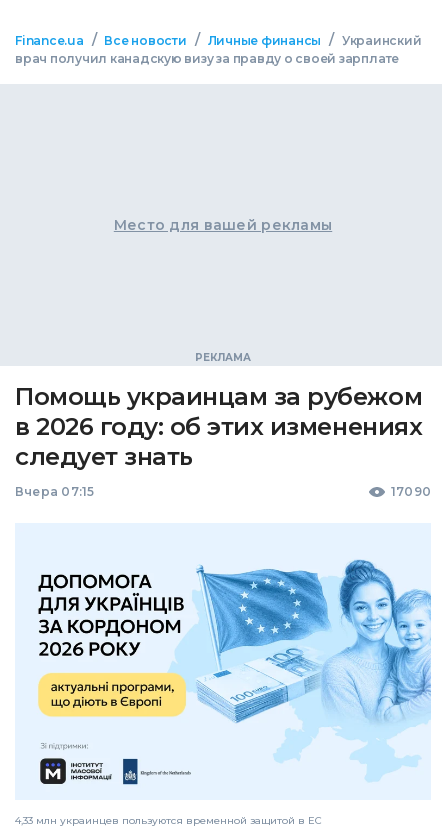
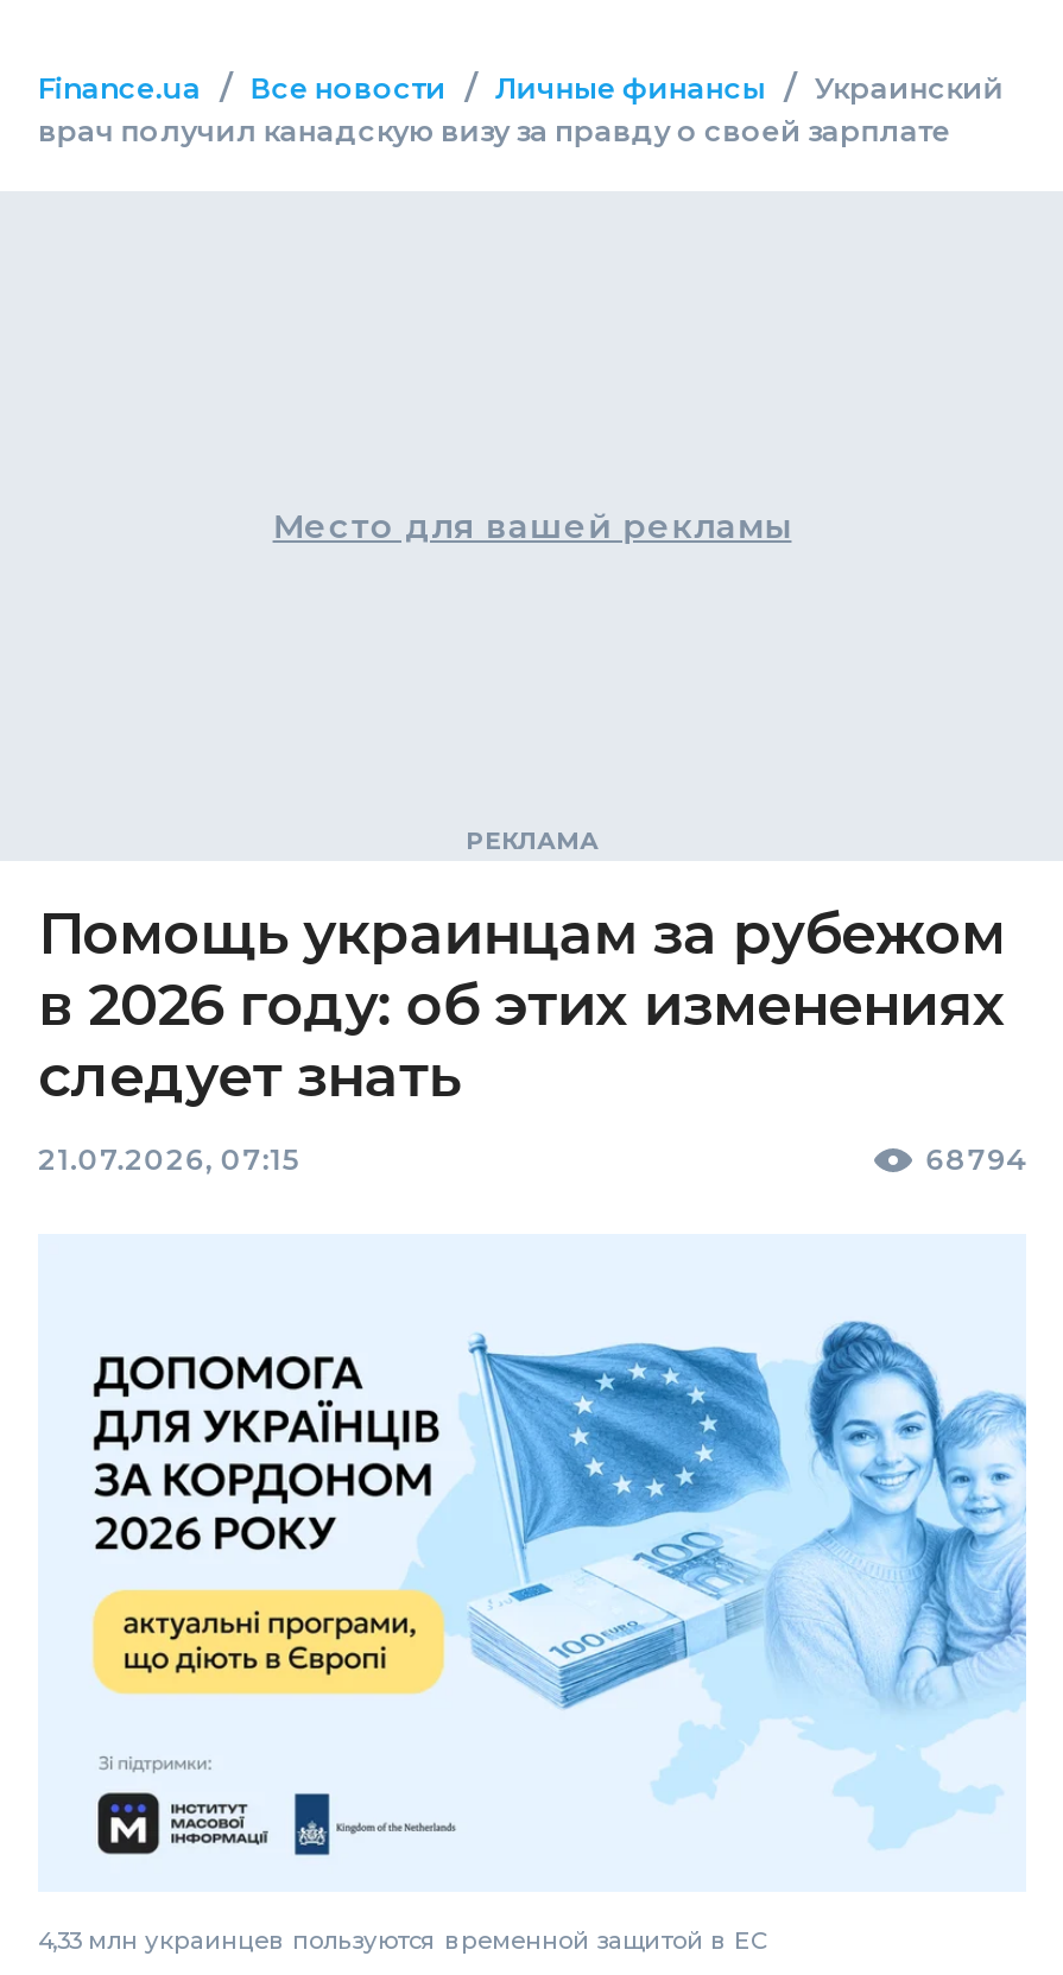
[15,484,431,499] Вчера 07:15 | 17090 -> [38,1141,1026,1177] 21.07.2026, 07:15 | 68794

